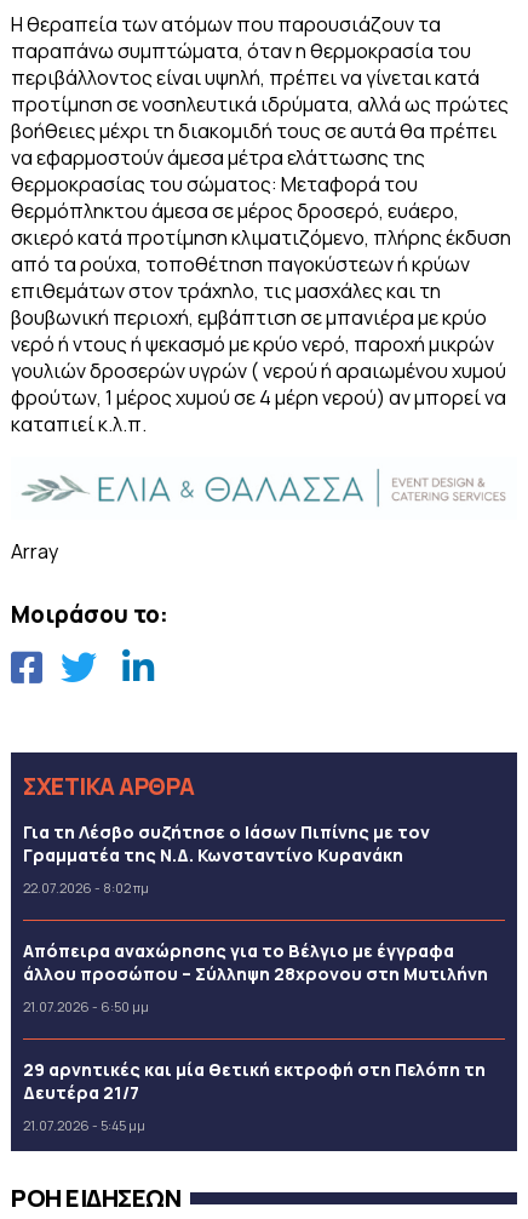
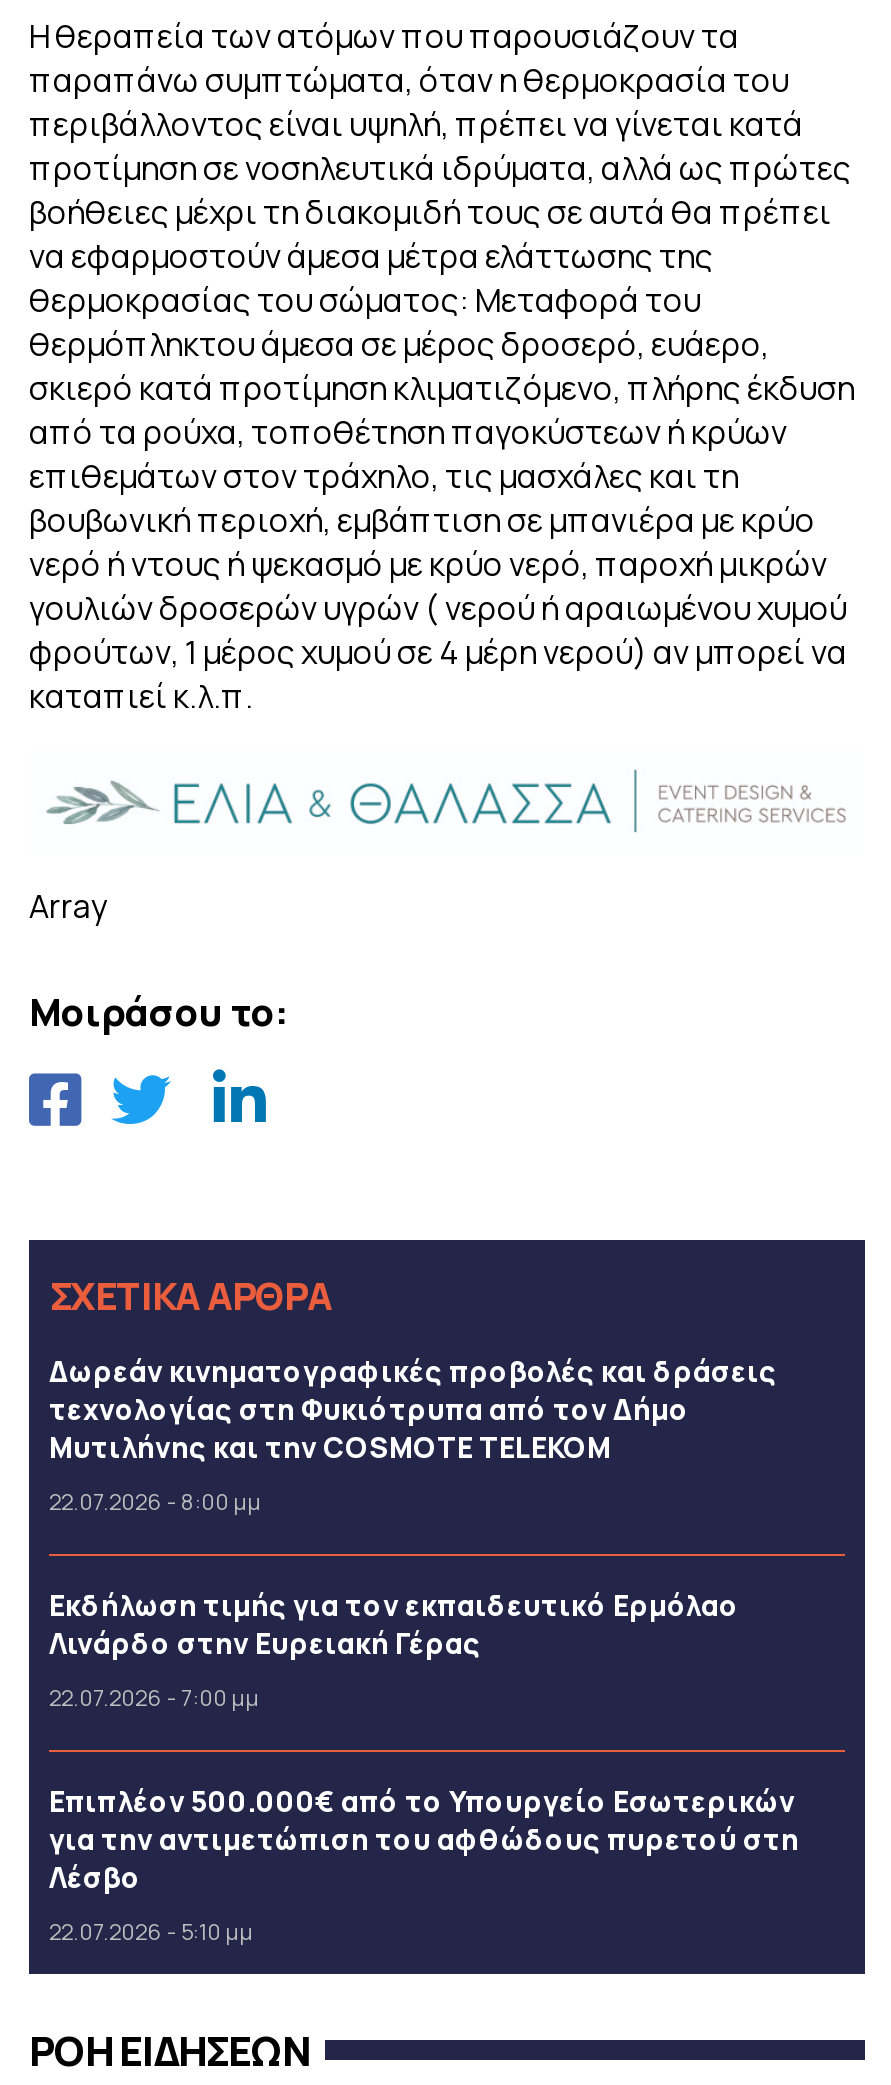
[23,821,430,867] Για τη Λέσβο συζήτησε ο Ιάσων Πιπίνης με τον | Γραμματέα της Ν.Δ. Κωνσταντίνο Κυρανάκη -> [49,1352,777,1466] Δωρεάν κινηματογραφικές προβολές και δράσεις | τεχνολογίας στη Φυκιότρυπα από τον Δήμο | Μυτιλήνης και την COSMOTE TELEKOM
[23,879,149,897] 22.07.2026 - 8:02 πμ -> [49,1486,261,1516] 22.07.2026 - 8:00 μμ
[23,939,488,985] Απόπειρα αναχώρησης για το Βέλγιο με έγγραφα | άλλου προσώπου – Σύλληψη 28χρονου στη Μυτιλήνη -> [49,1586,739,1662] Εκδήλωση τιμής για τον εκπαιδευτικό Ερμόλαο | Λινάρδο στην Ευρειακή Γέρας
[23,998,149,1016] 21.07.2026 - 6:50 μμ -> [49,1682,259,1712] 22.07.2026 - 7:00 μμ
[23,1058,486,1104] 29 αρνητικές και μία θετική εκτροφή στη Πελόπη τη | Δευτέρα 21/7 -> [49,1782,799,1896] Επιπλέον 500.000€ από το Υπουργείο Εσωτερικών | για την αντιμετώπιση του αφθώδους πυρετού στη | Λέσβο
[23,1116,145,1135] 21.07.2026 - 5:45 μμ -> [49,1916,253,1946] 22.07.2026 - 5:10 μμ

